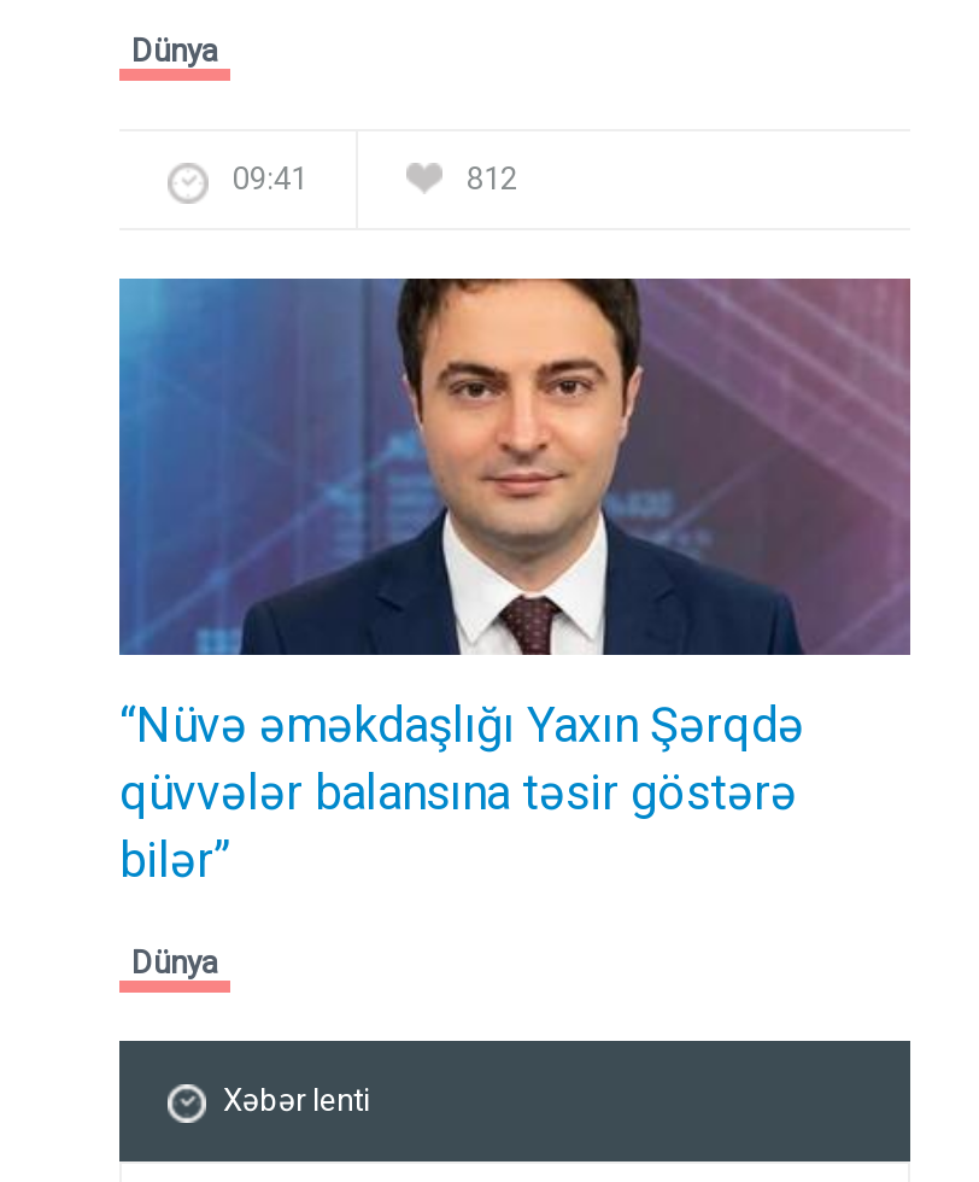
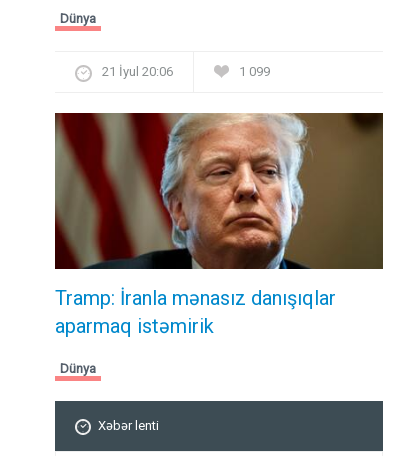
[233,159,517,196] 09:41 | 812 -> [102,64,270,79] 21 İyul 20:06 | 1 099
[117,276,913,889] [image] | “Nüvə əməkdaşlığı Yaxın Şərqdə | qüvvələr balansına təsir göstərə | bilər” -> [54,112,384,338] [image] | Tramp: İranla mənasız danışıqlar | aparmaq istəmirik

